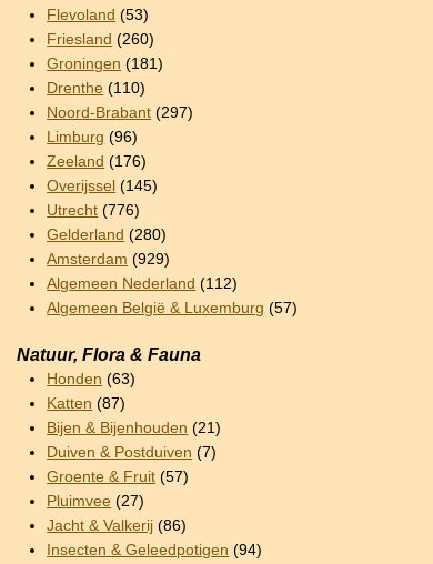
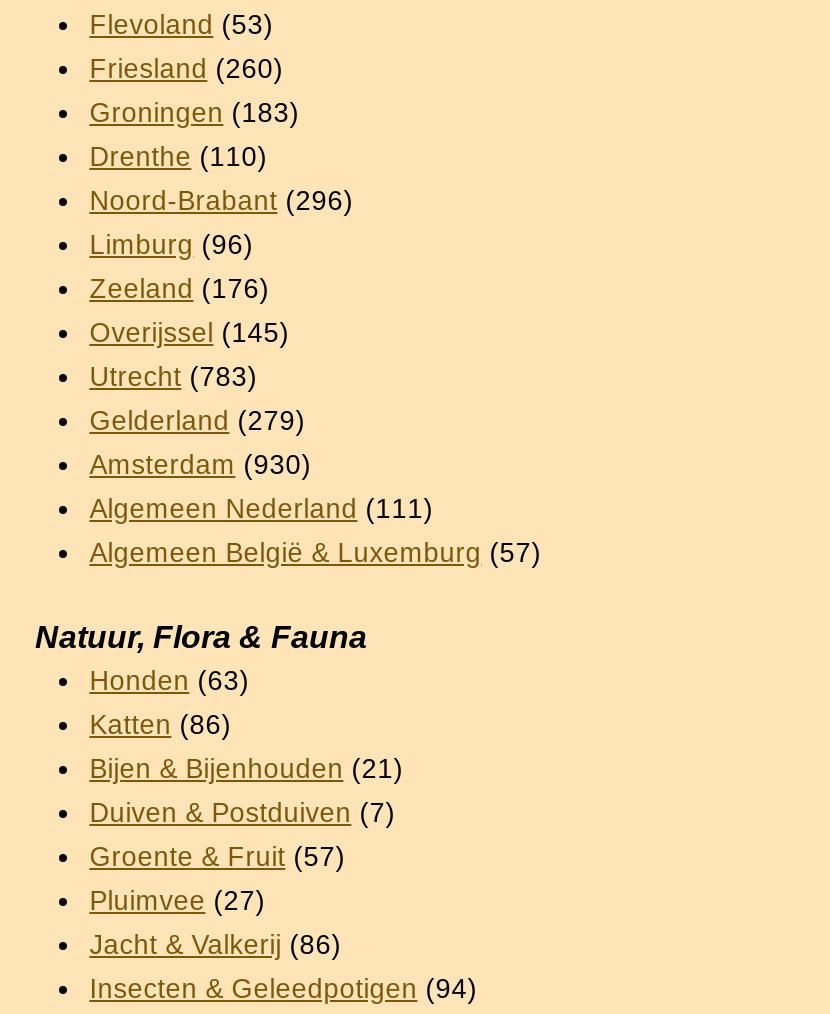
[47,55,163,72] Groningen (181) -> [89,97,299,127] Groningen (183)
[47,104,193,121] Noord-Brabant (297) -> [89,185,353,215] Noord-Brabant (296)
[47,202,140,218] Utrecht (776) -> [89,361,257,391] Utrecht (783)
[47,226,167,243] Gelderland (280) -> [89,405,305,435] Gelderland (279)
[47,251,170,267] Amsterdam (929) -> [89,449,311,479] Amsterdam (930)
[47,275,238,292] Algemeen Nederland (112) -> [89,493,433,523] Algemeen Nederland (111)
[47,395,126,412] Katten (87) -> [89,709,231,739] Katten (86)

